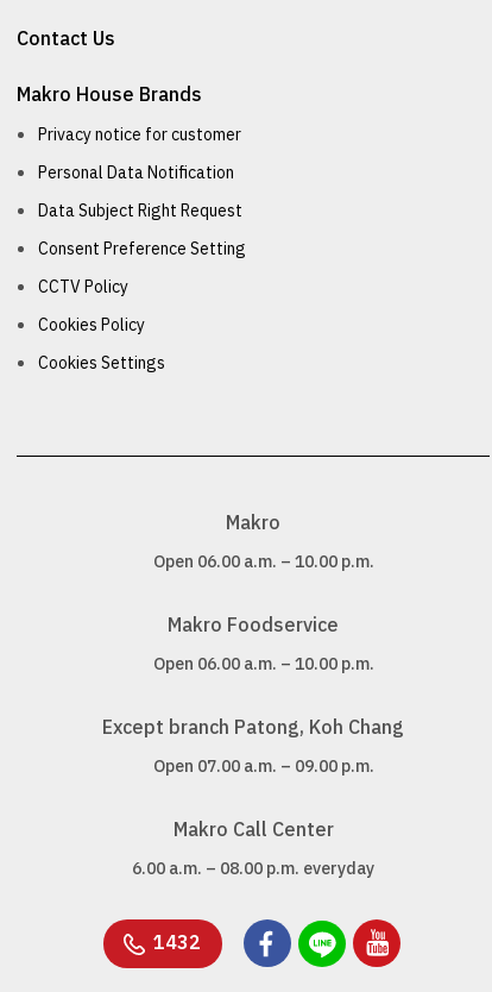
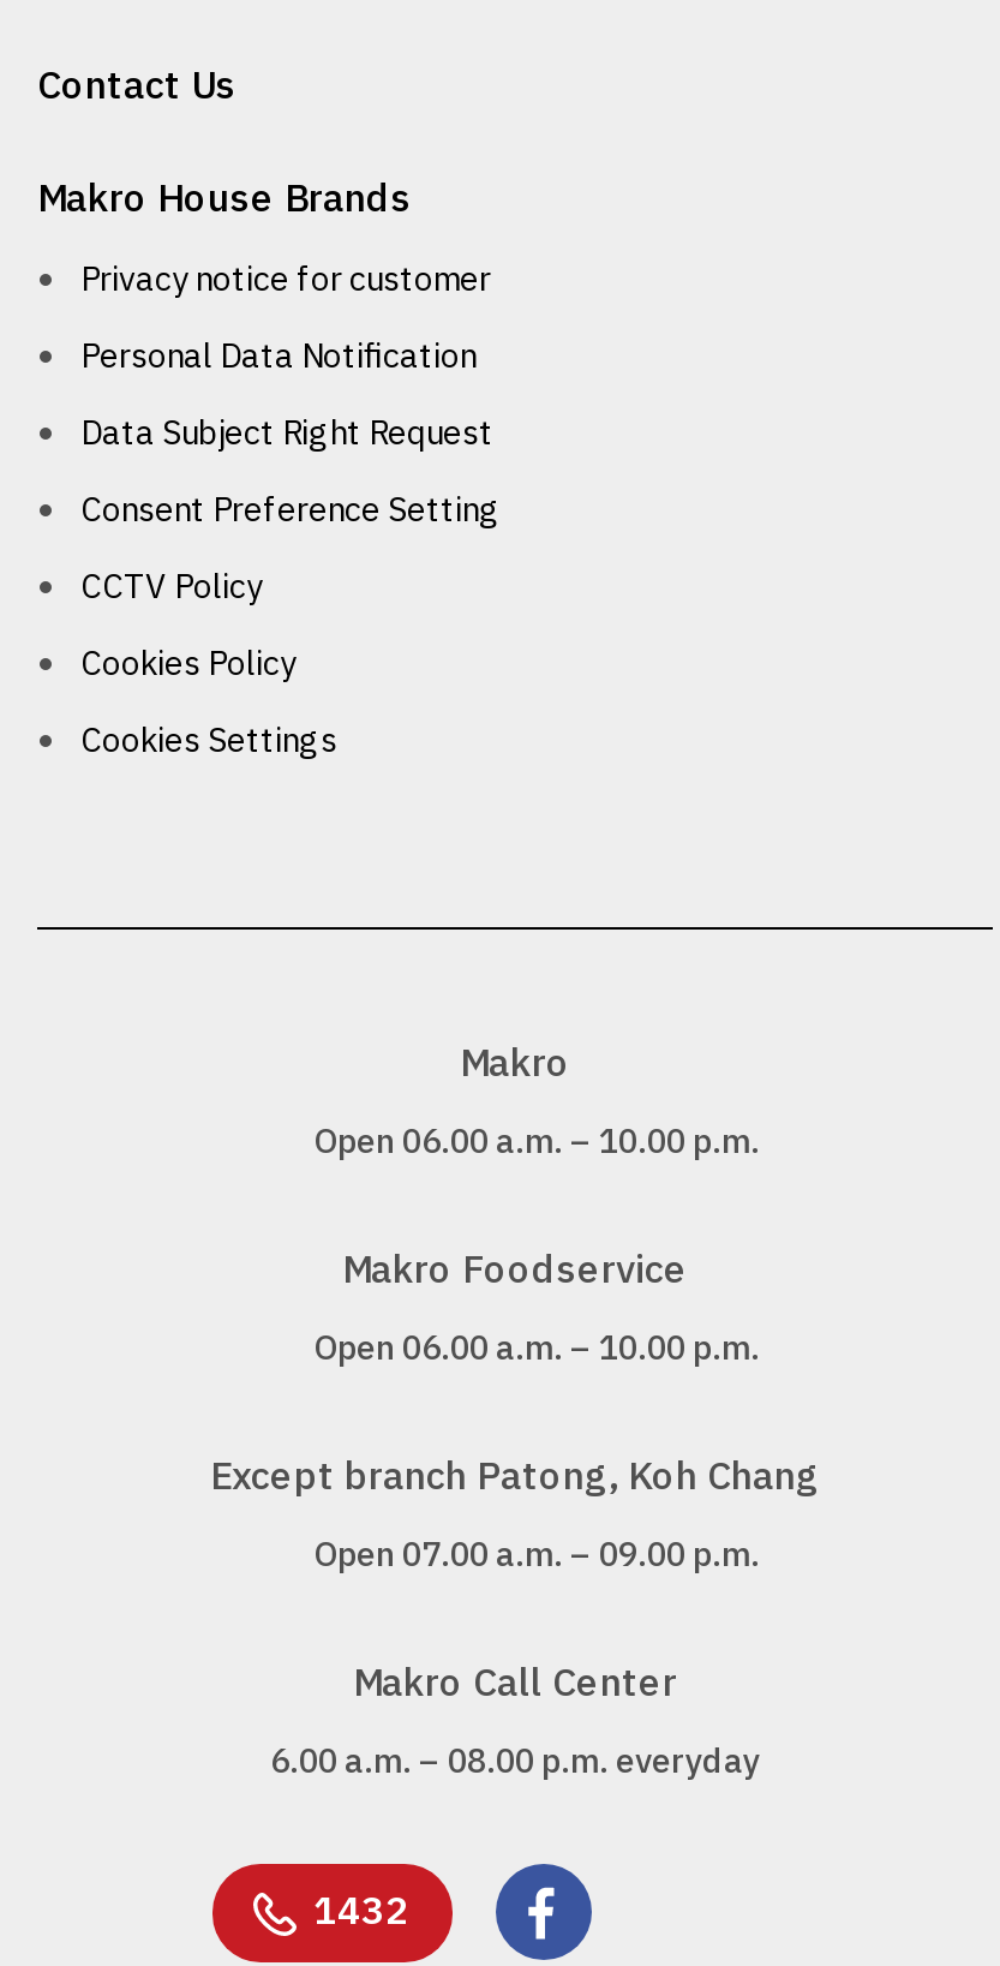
[297,918,402,968] [image] -> none

